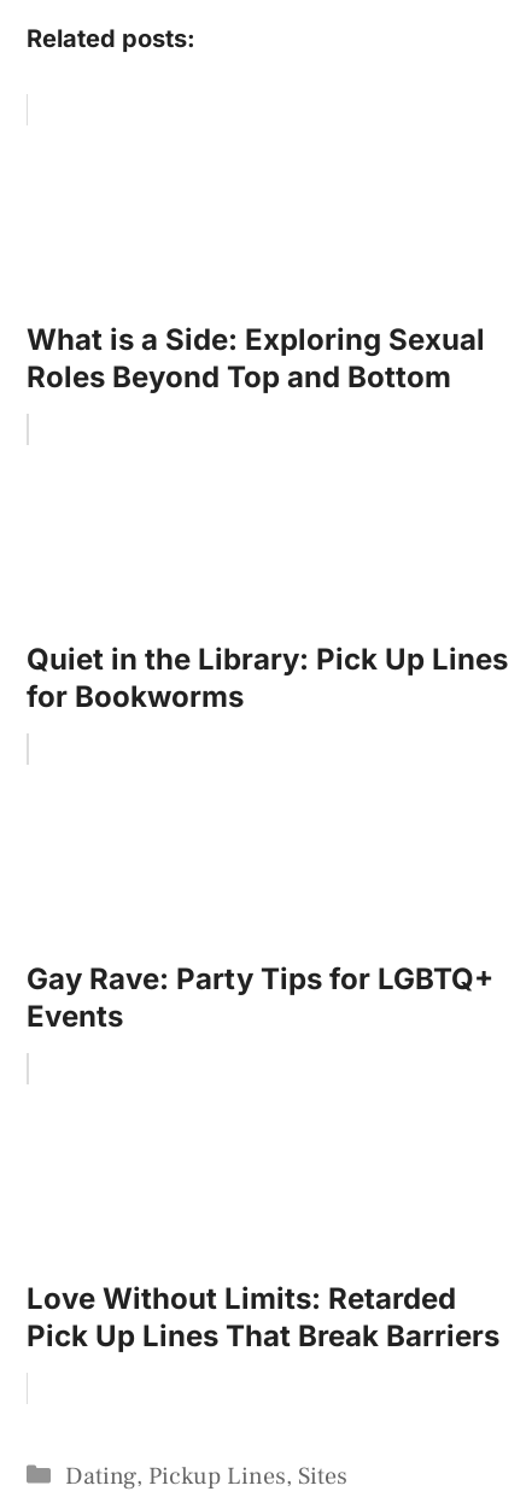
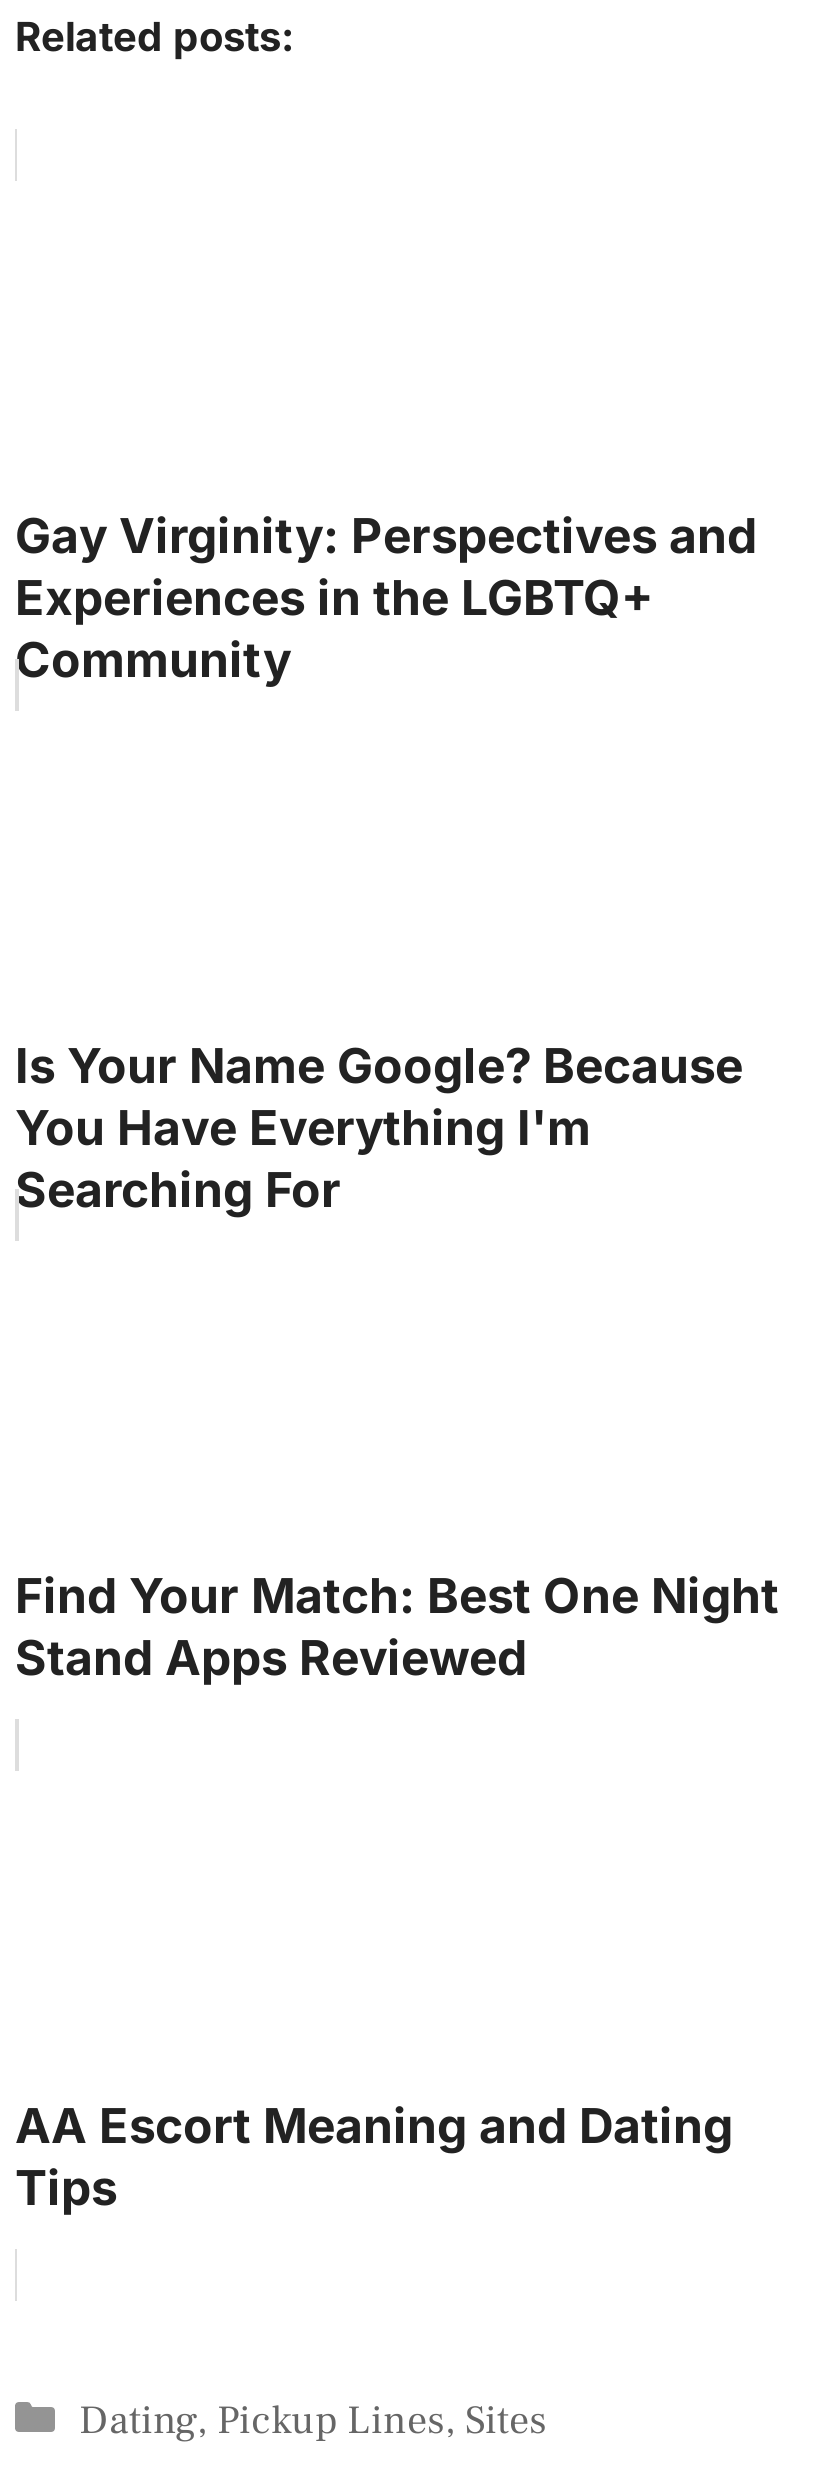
[27,321,485,394] What is a Side: Exploring Sexual | Roles Beyond Top and Bottom -> [15,506,757,688] Gay Virginity: Perspectives and | Experiences in the LGBTQ+ | Community
[27,641,508,714] Quiet in the Library: Pick Up Lines | for Bookworms -> [15,1036,743,1218] Is Your Name Google? Because | You Have Everything I'm | Searching For
[27,961,493,1033] Gay Rave: Party Tips for LGBTQ+ | Events -> [15,1566,779,1686] Find Your Match: Best One Night | Stand Apps Reviewed
[27,1280,499,1353] Love Without Limits: Retarded | Pick Up Lines That Break Barriers -> [15,2096,733,2216] AA Escort Meaning and Dating | Tips

